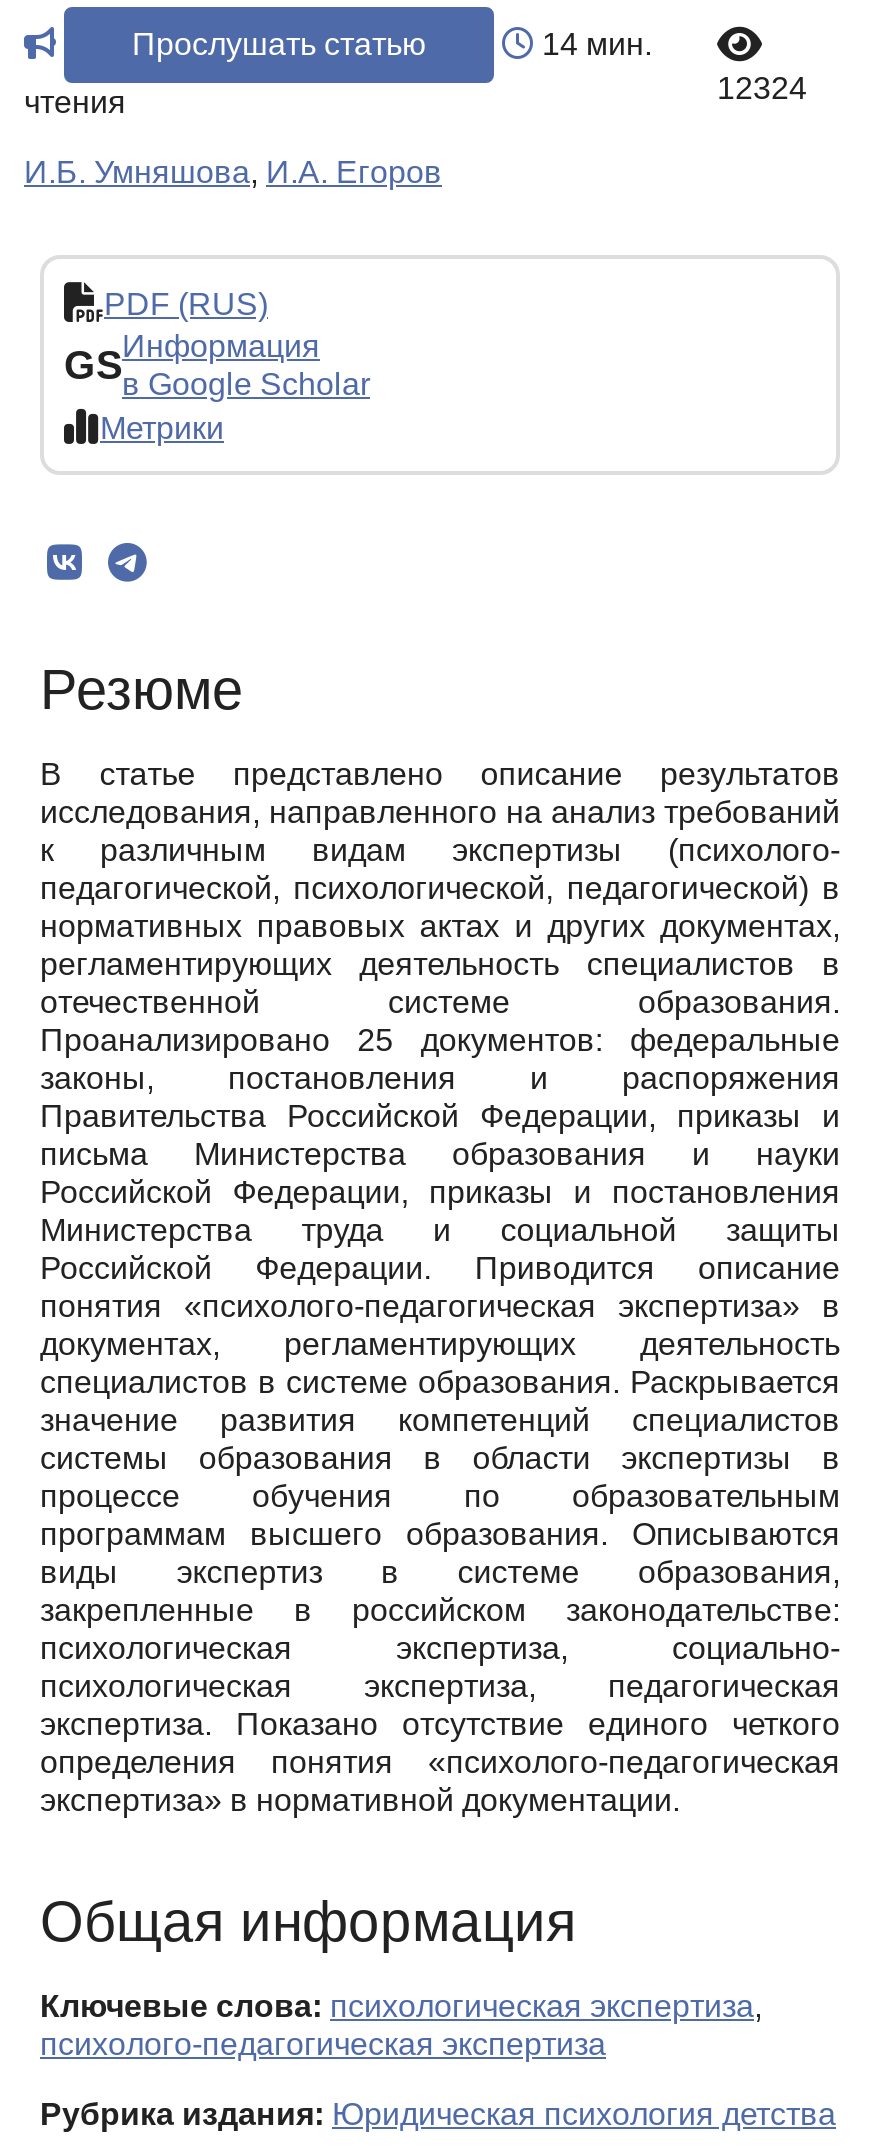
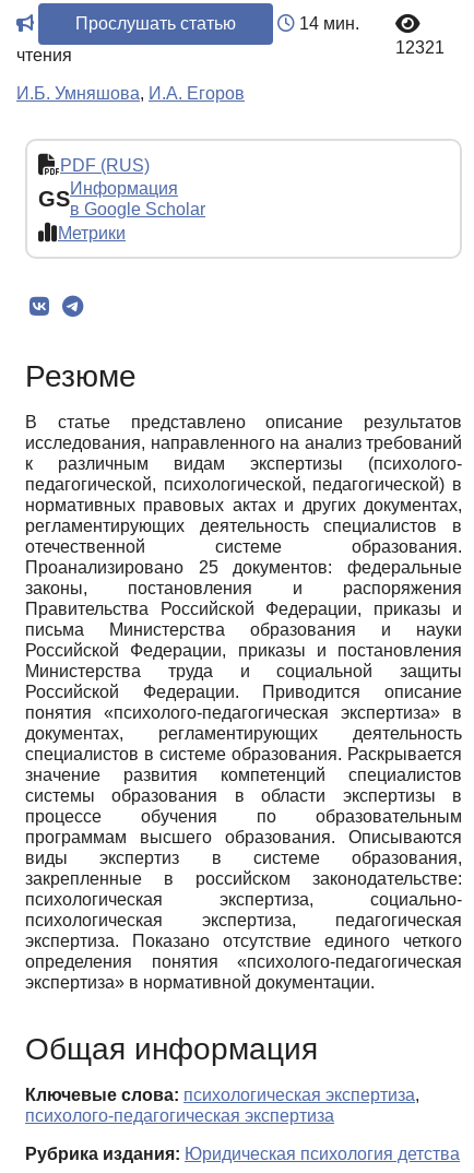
[717,72,807,106] 12324 -> [395,39,444,57] 12321

